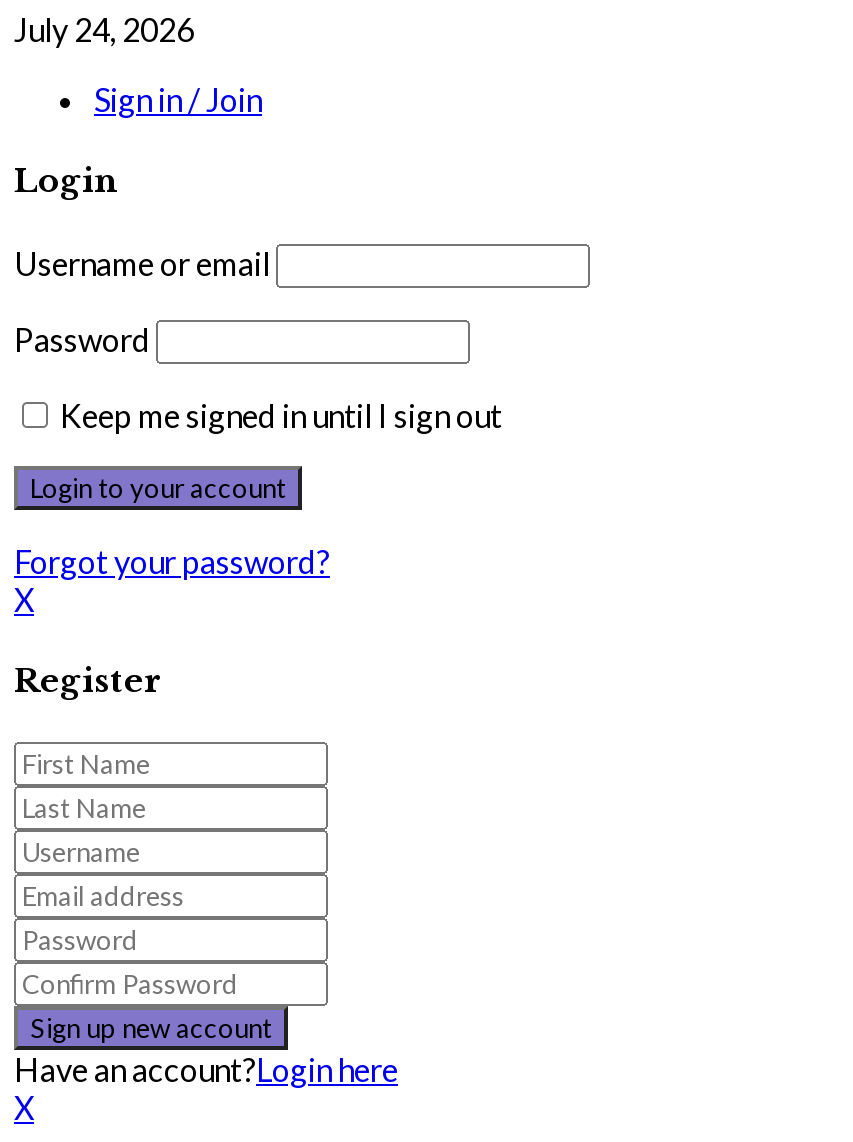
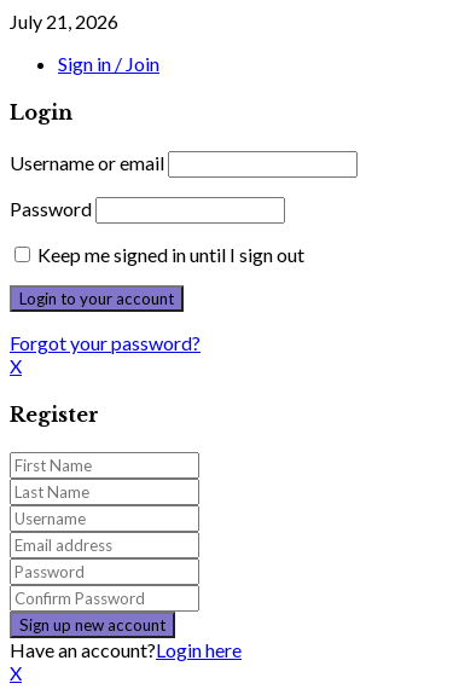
[14,10,194,48] July 24, 2026 -> [10,10,118,33] July 21, 2026

